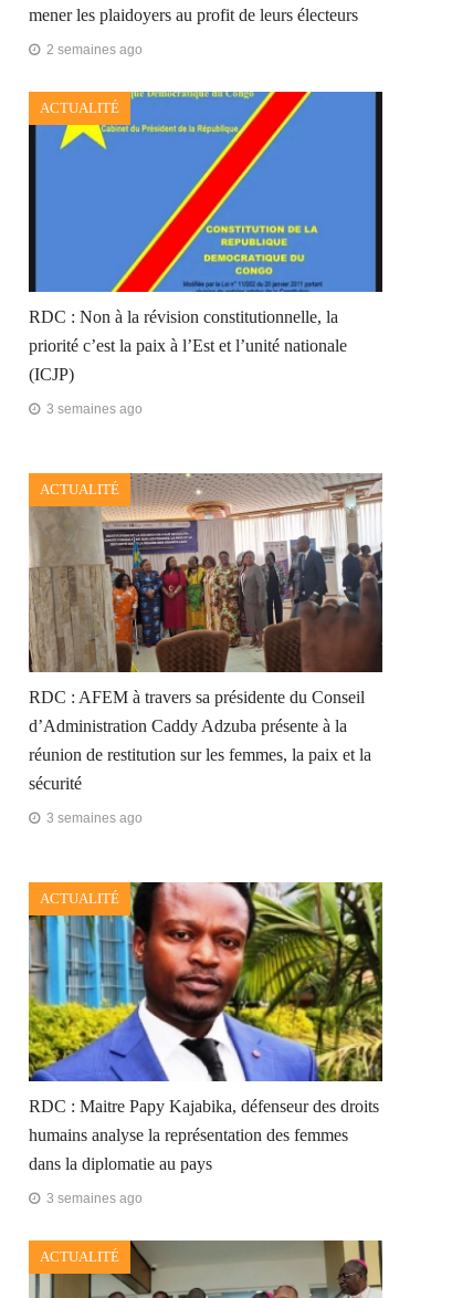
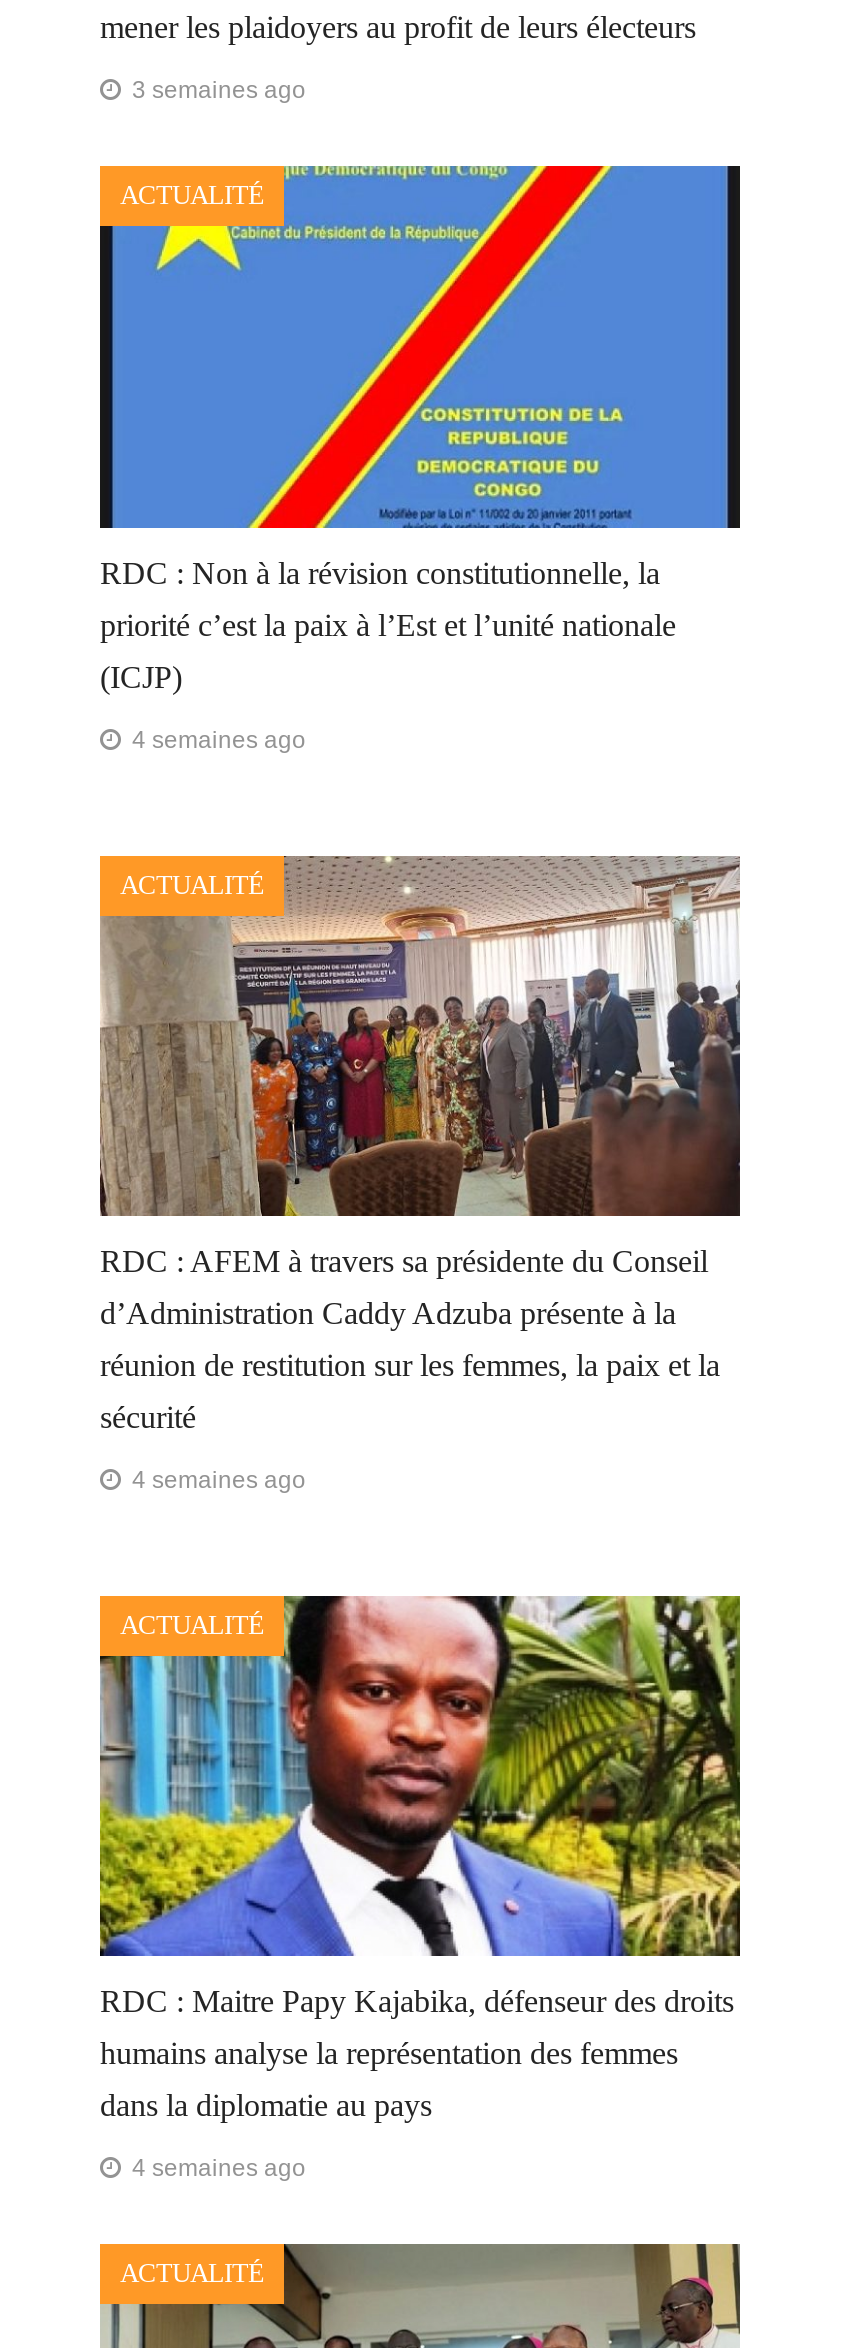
[40,42,149,58] 2 semaines ago -> [120,76,318,104] 3 semaines ago
[40,401,149,416] 3 semaines ago -> [120,725,318,753] 4 semaines ago
[40,810,149,826] 3 semaines ago -> [120,1466,318,1494] 4 semaines ago
[40,1191,149,1206] 3 semaines ago -> [120,2154,318,2182] 4 semaines ago

